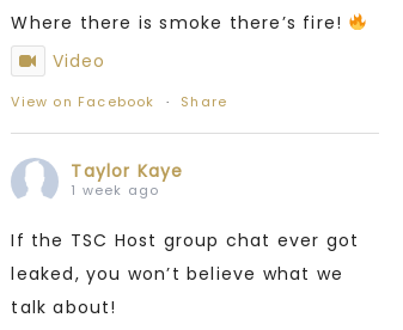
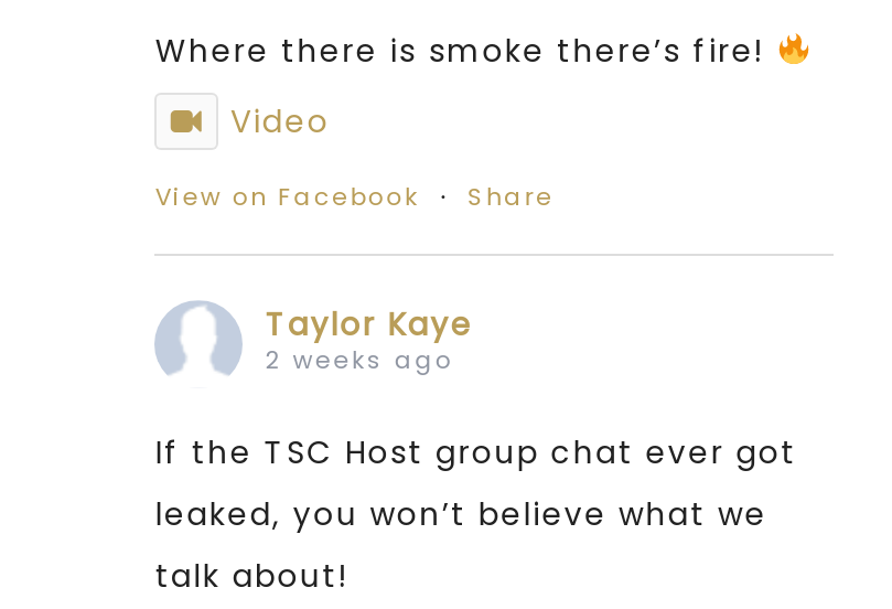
[71,180,159,199] 1 week ago -> [265,342,453,377] 2 weeks ago

